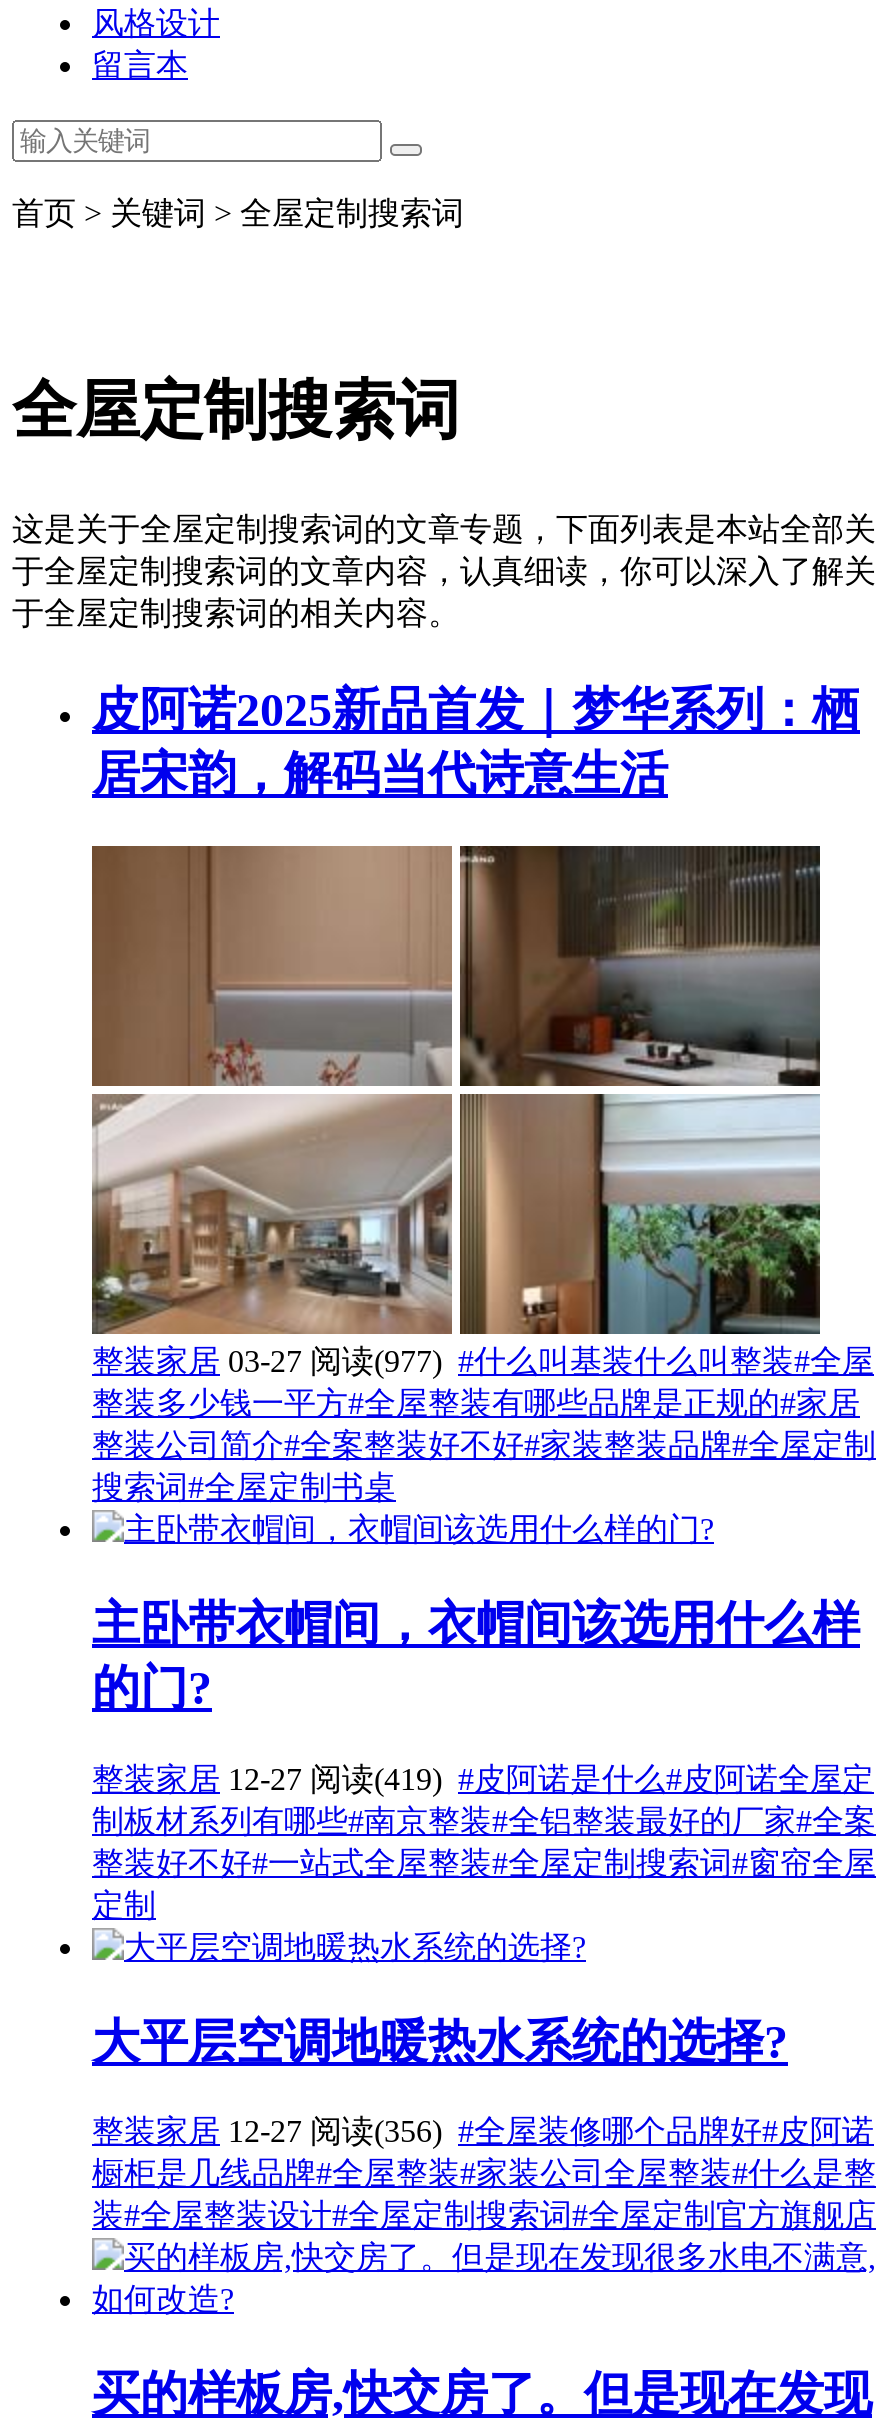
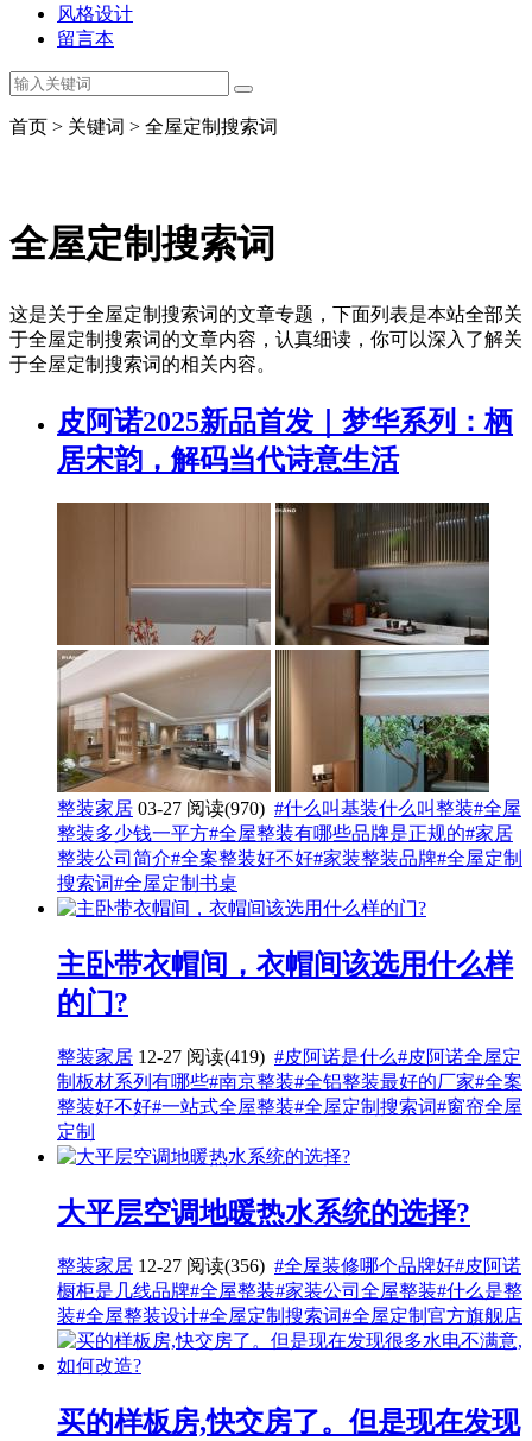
[92,1344,874,1378] 整装家居 03-27 阅读(977) #什么叫基装什么叫整装#全屋 -> [57,798,521,818] 整装家居 03-27 阅读(970) #什么叫基装什么叫整装#全屋

